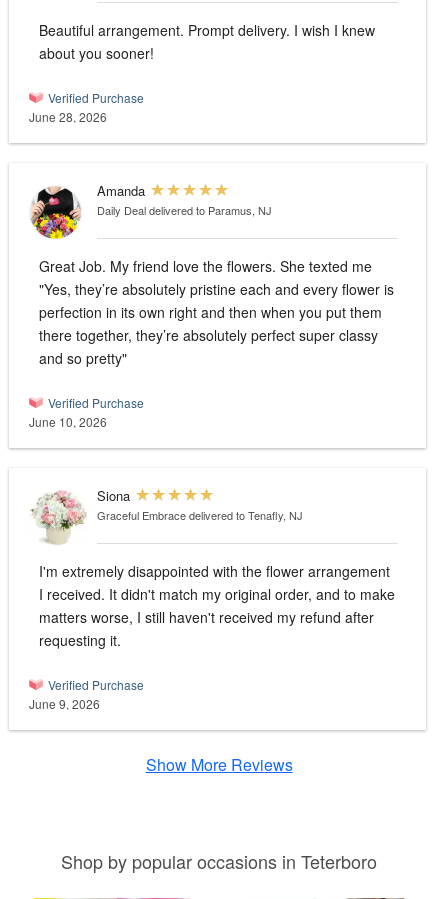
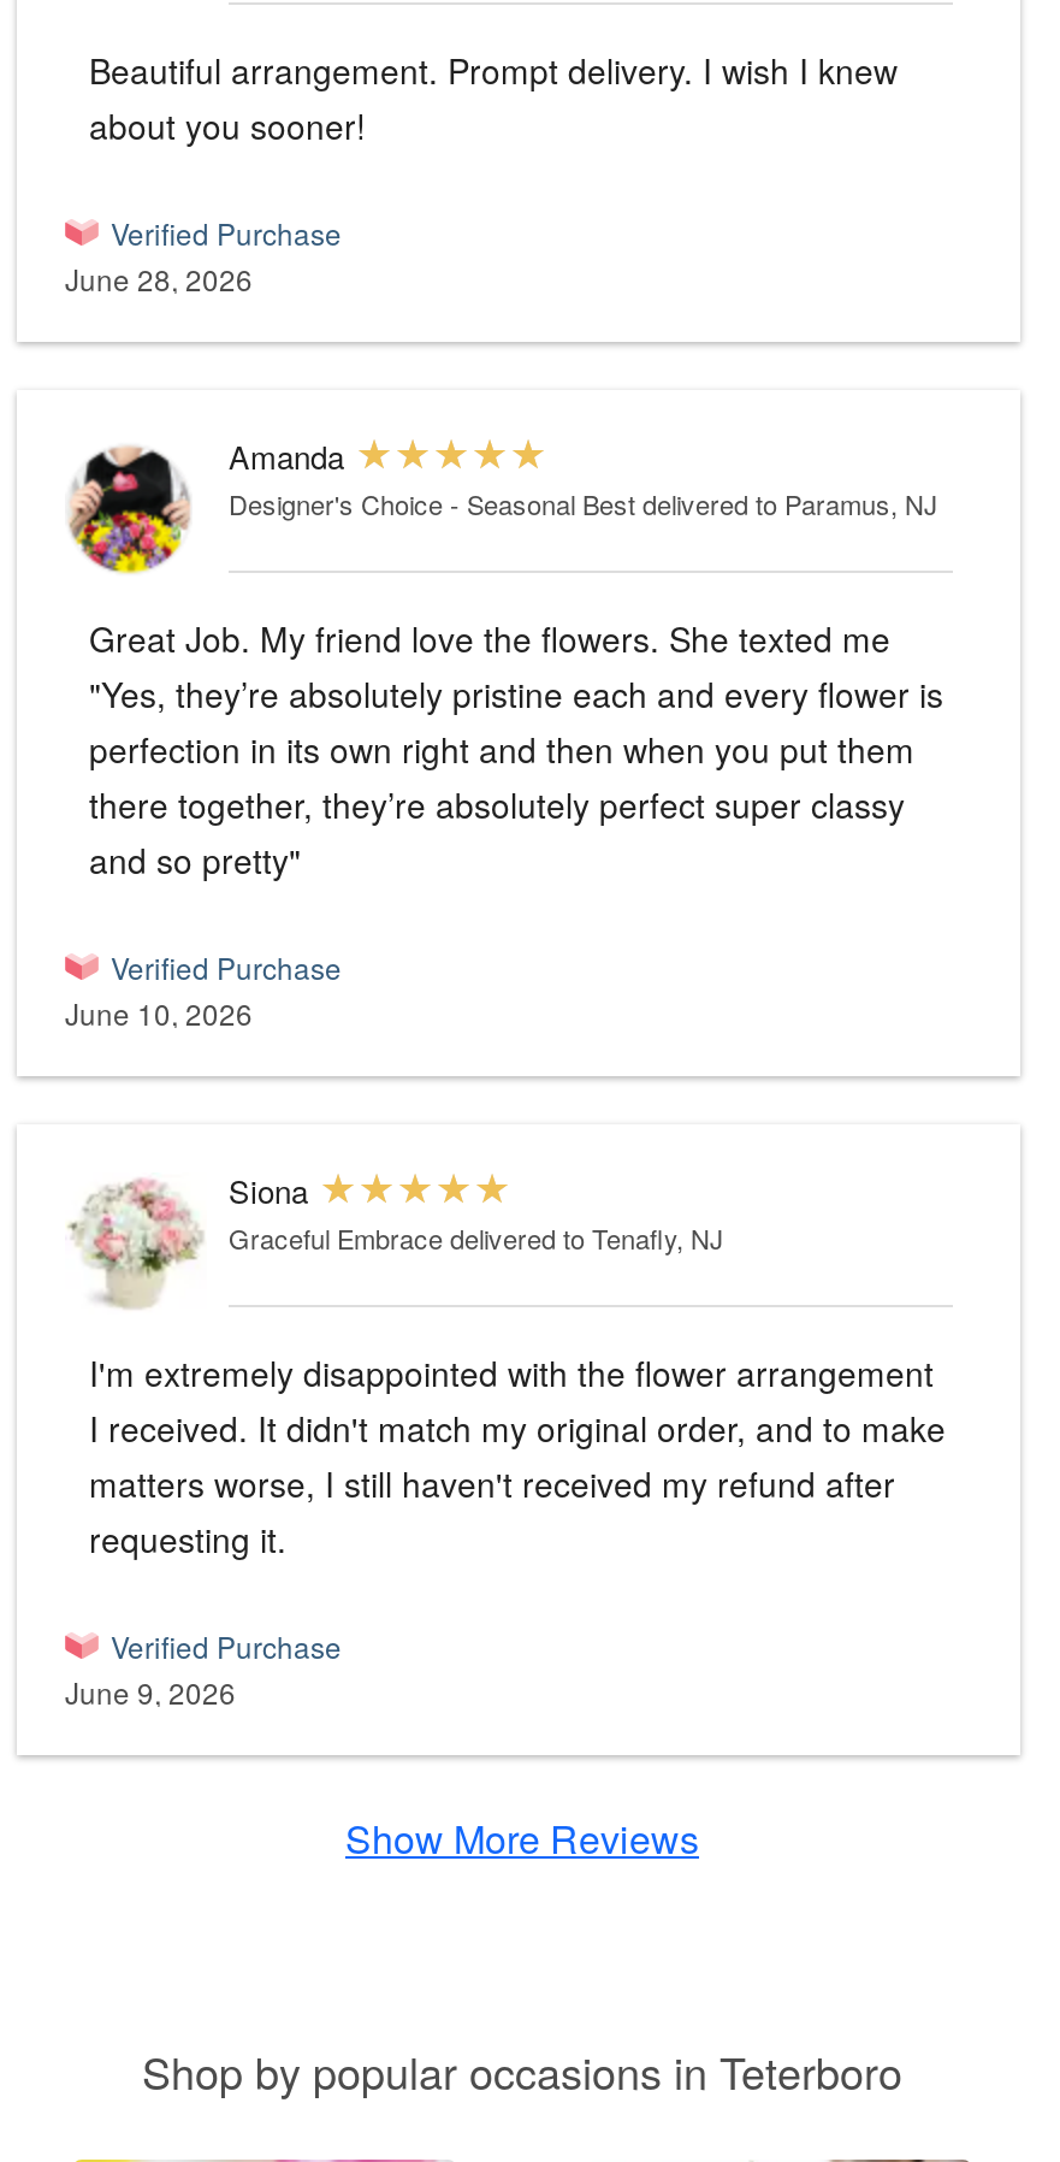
[97,202,272,218] Daily Deal delivered to Paramus, NJ -> [229,485,938,524] Designer's Choice - Seasonal Best delivered to Paramus, NJ

